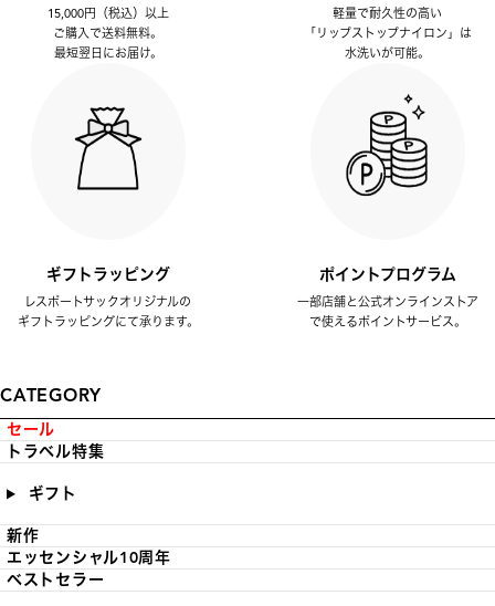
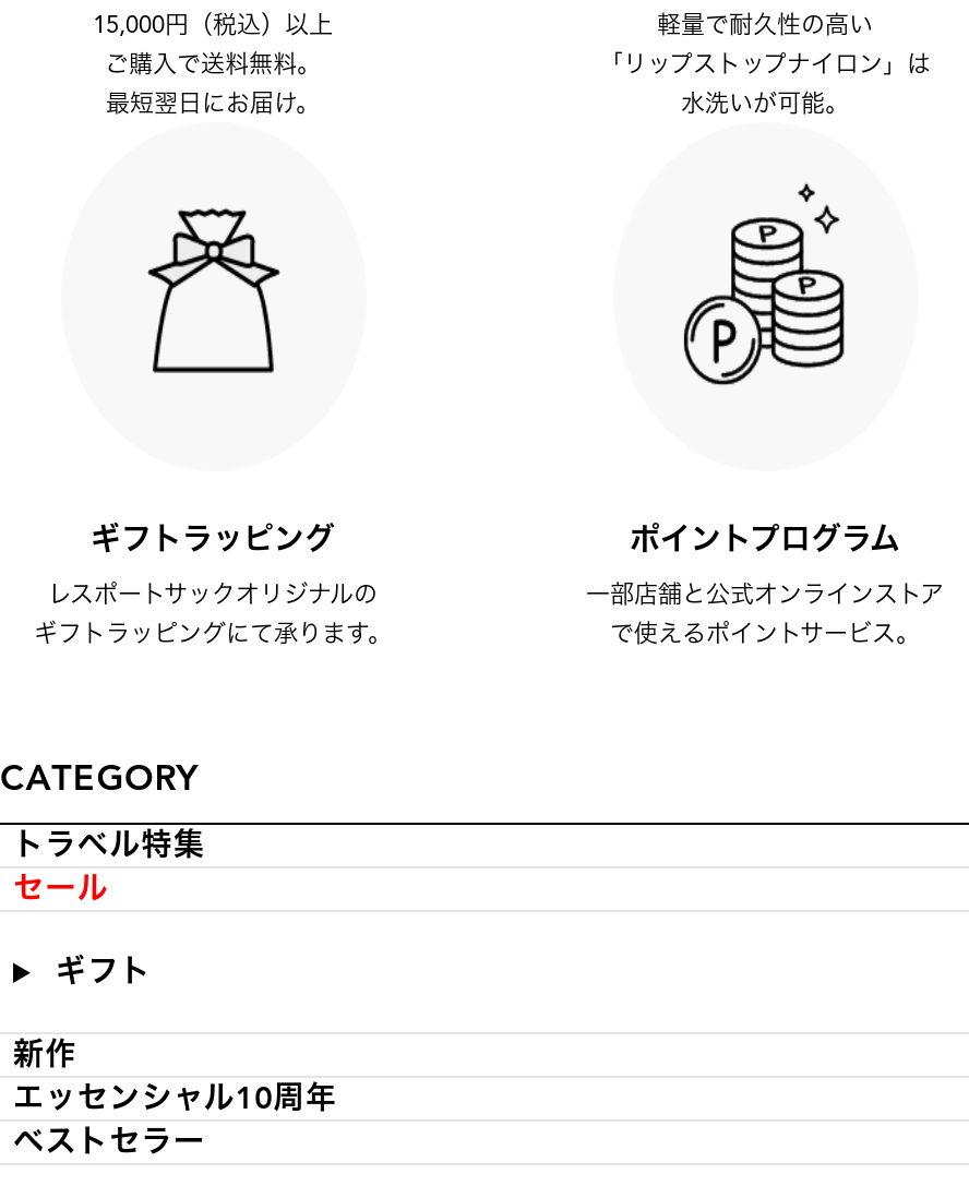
moved [7,421,55,440] -> [13,872,109,909]: セール
moved [7,443,104,462] -> [13,828,206,865]: トラベル特集

